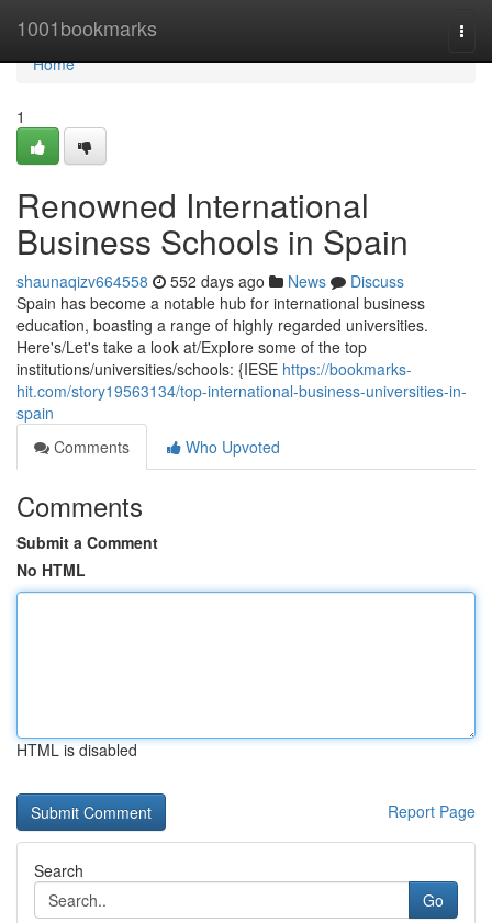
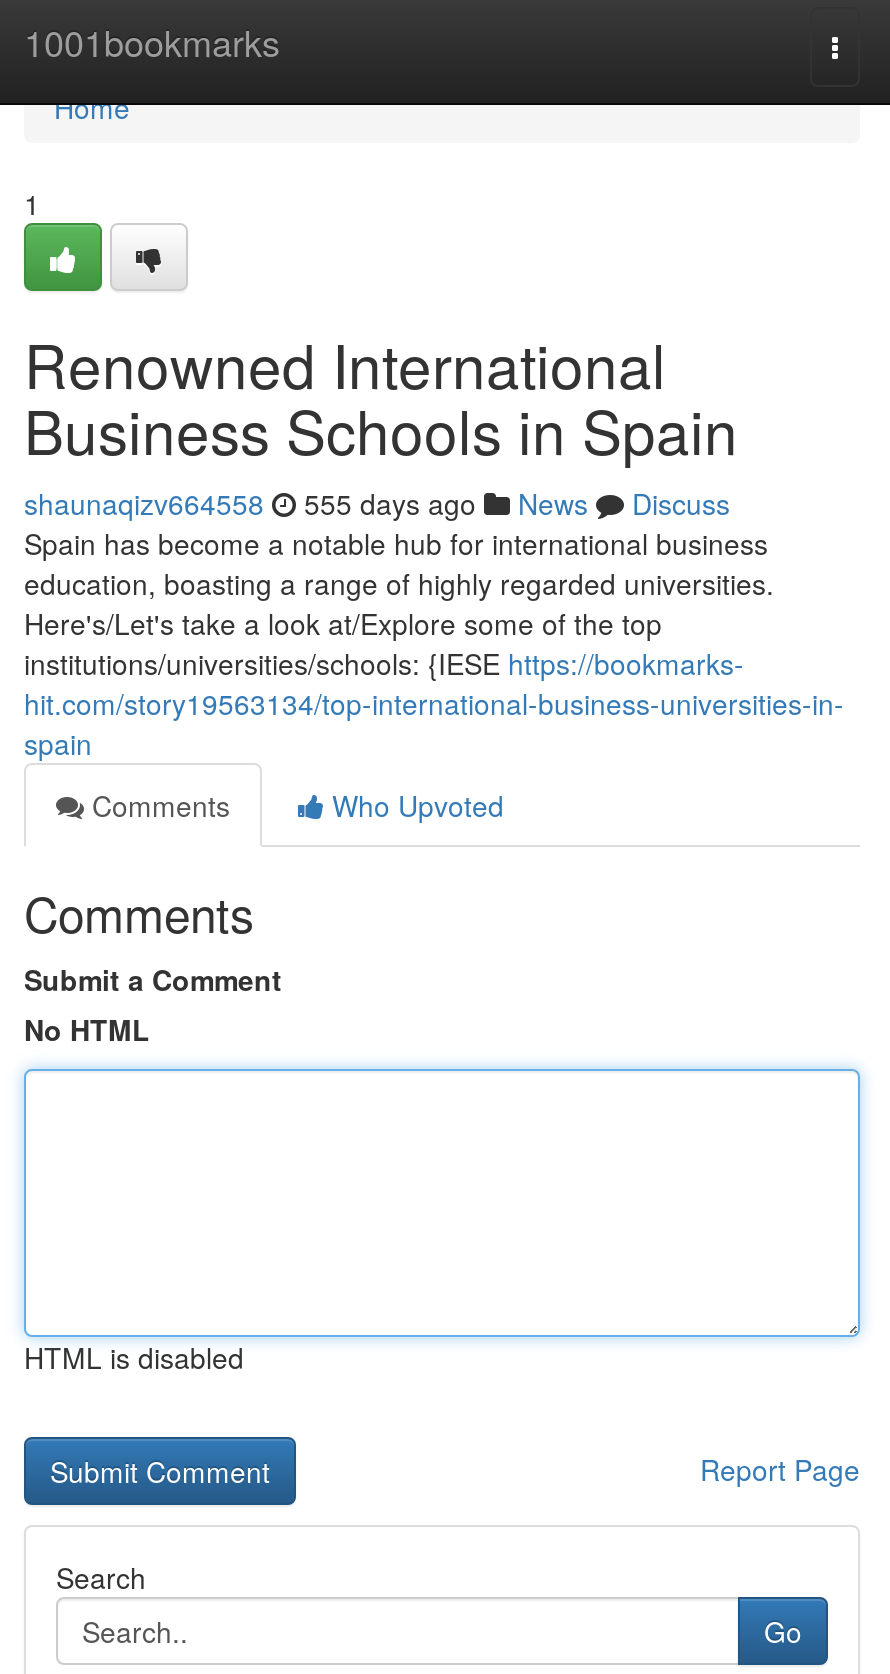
[16,270,404,292] shaunaqizv664558 552 days ago News Discuss -> [24,483,730,523] shaunaqizv664558 555 days ago News Discuss

